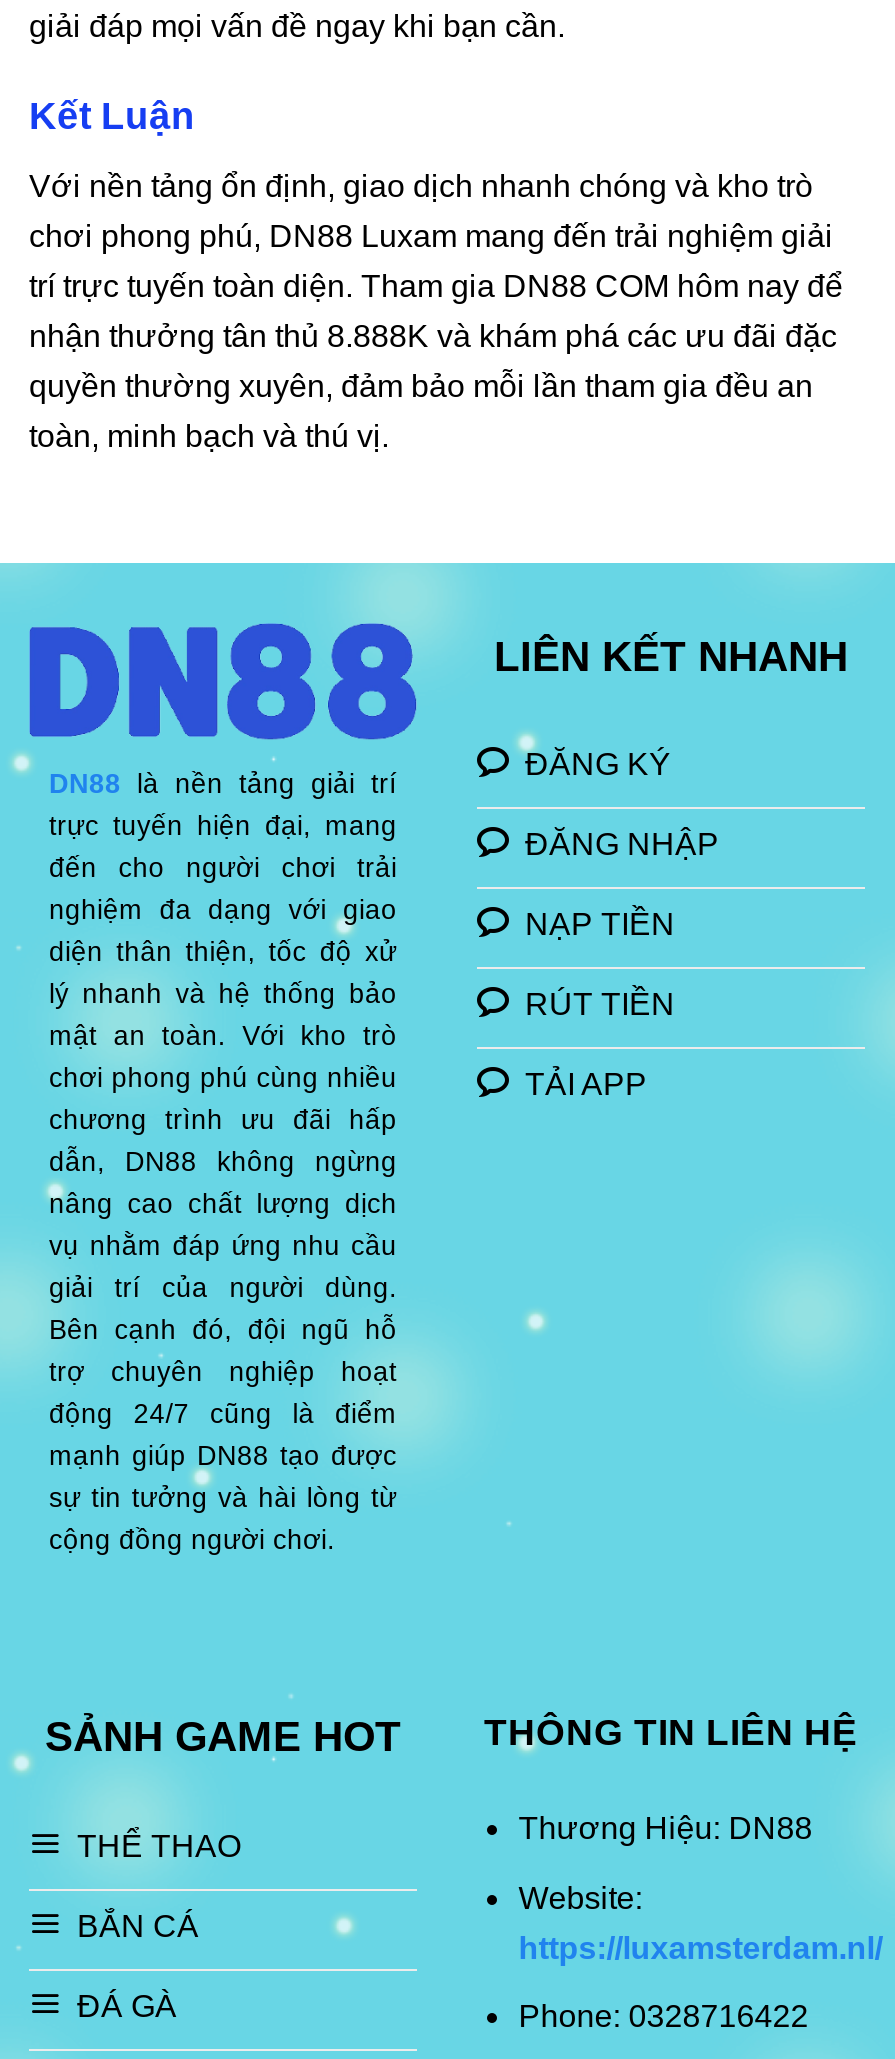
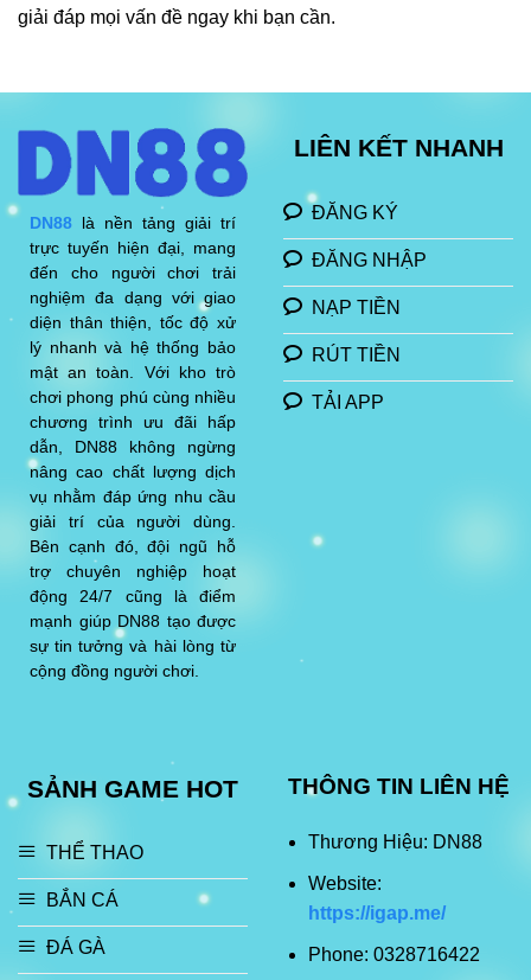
[29,95,843,452] Kết Luận | Với nền tảng ổn định, giao dịch nhanh chóng và kho trò | chơi phong phú, DN88 Luxam mang đến trải nghiệm giải | trí trực tuyến toàn diện. Tham gia DN88 COM hôm nay để | nhận thưởng tân thủ 8.888K và khám phá các ưu đãi đặc | quyền thường xuyên, đảm bảo mỗi lần tham gia đều an | toàn, minh bạch và thú vị. -> none
[519,1930,883,1964] https://luxamsterdam.nl/ -> [308,903,445,923] https://igap.me/

